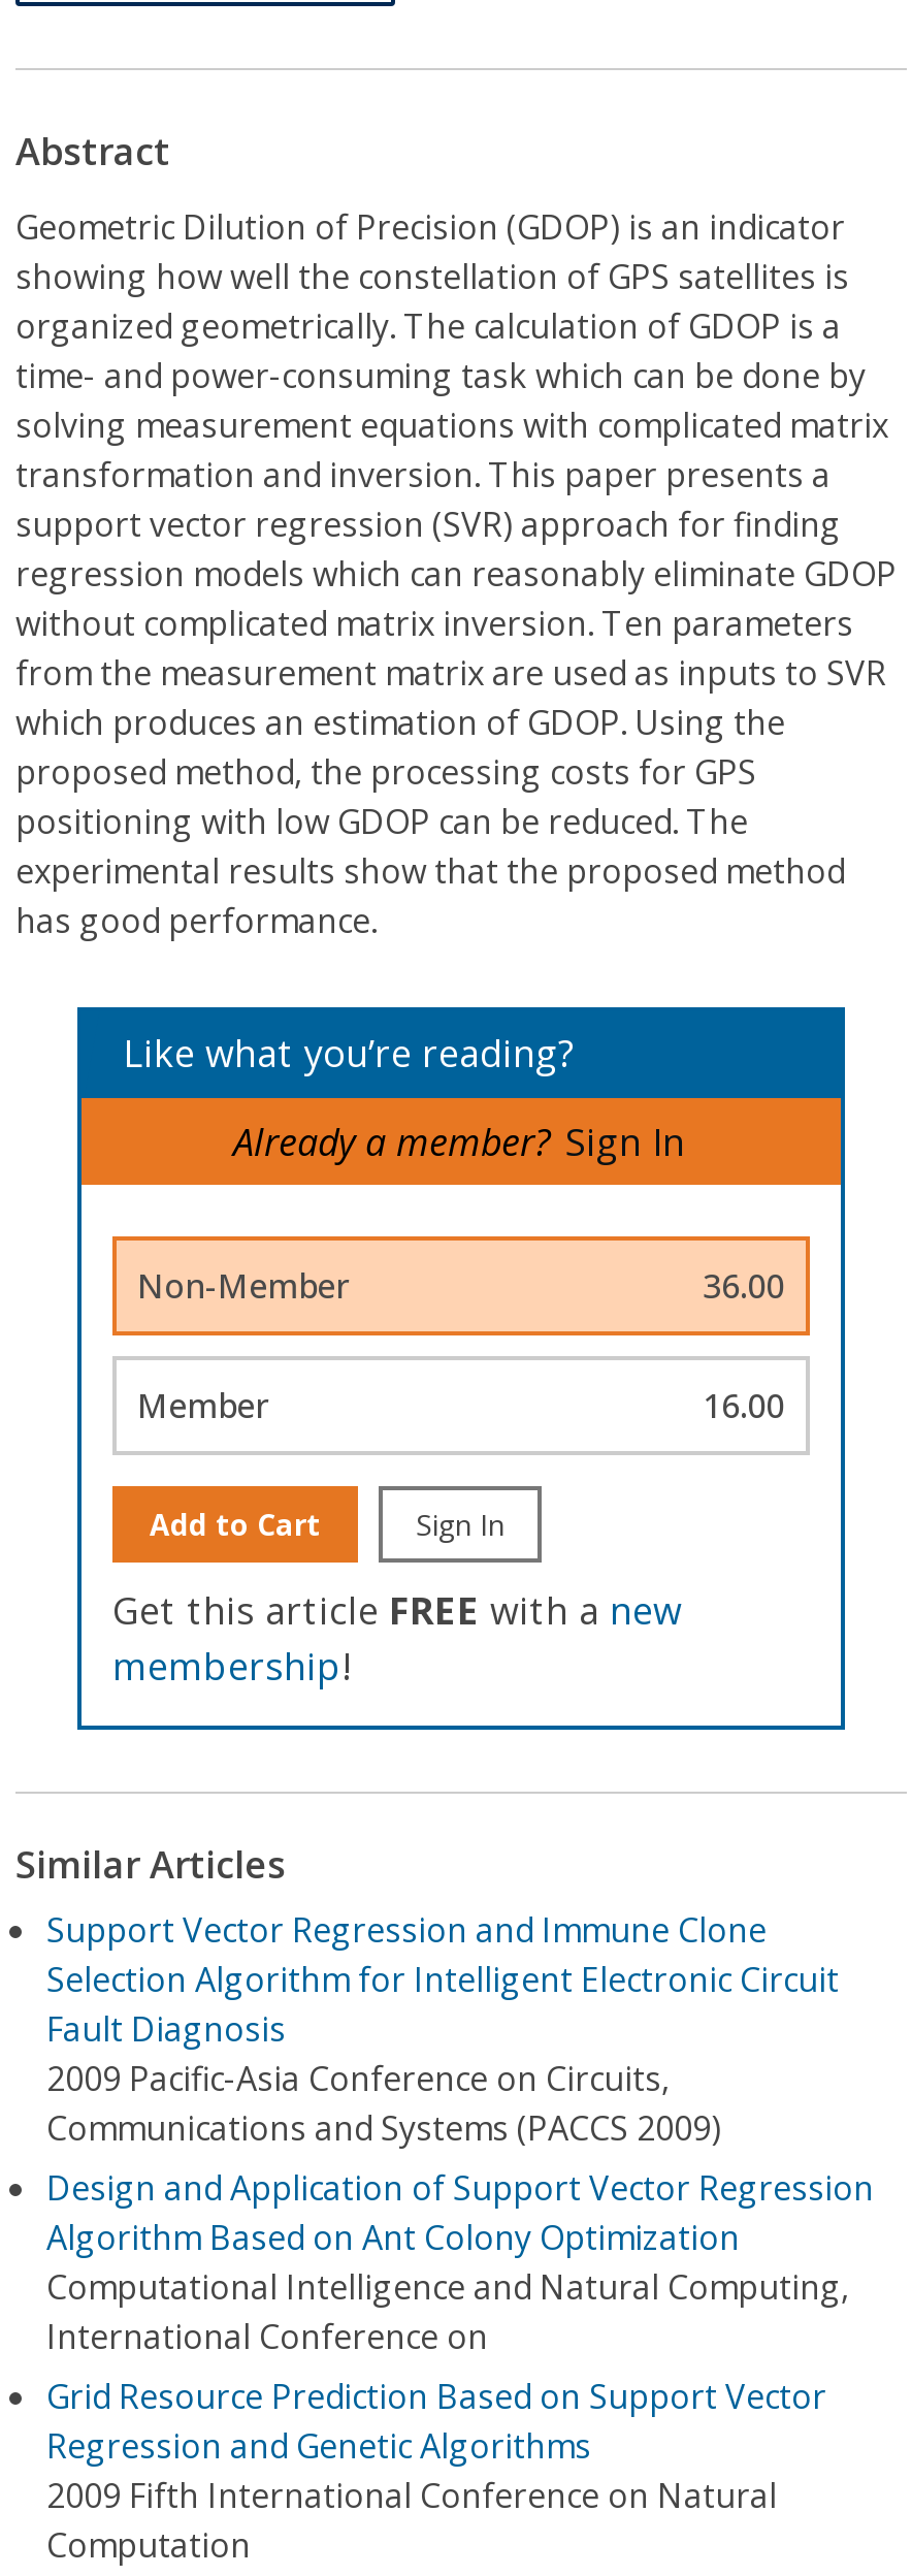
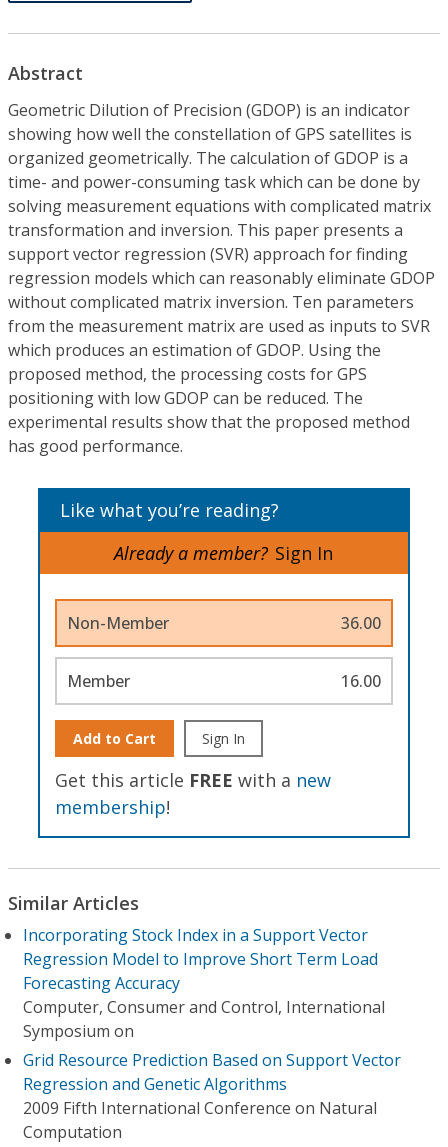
[46,1907,874,2359] Support Vector Regression and Immune Clone | Selection Algorithm for Intelligent Electronic Circuit | Fault Diagnosis | 2009 Pacific-Asia Conference on Circuits, | Communications and Systems (PACCS 2009) | Design and Application of Support Vector Regression | Algorithm Based on Ant Colony Optimization | Computational Intelligence and Natural Computing, | International Conference on -> [23,924,385,1042] Incorporating Stock Index in a Support Vector | Regression Model to Improve Short Term Load | Forecasting Accuracy | Computer, Consumer and Control, International | Symposium on

